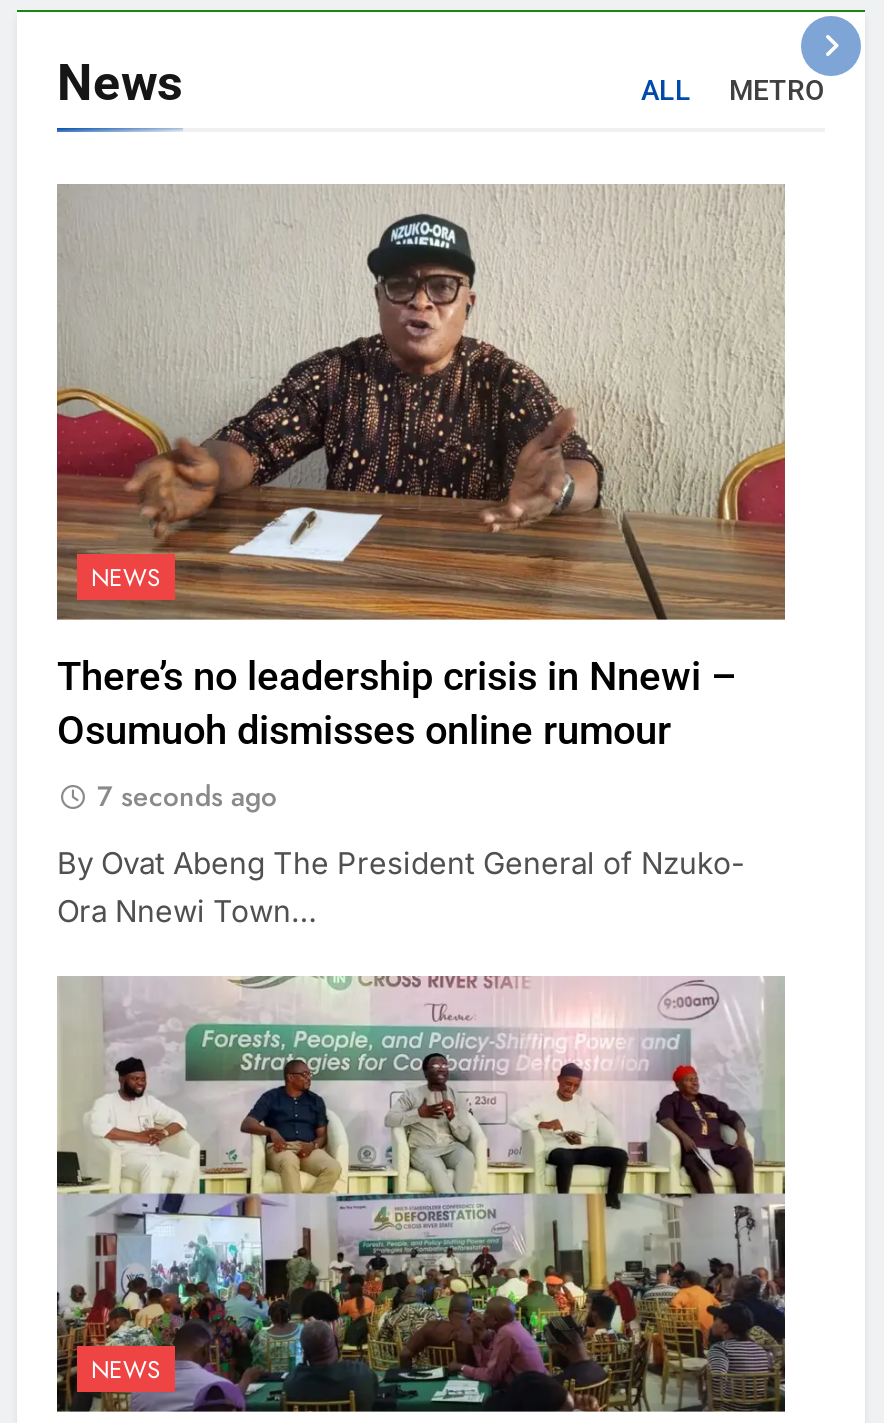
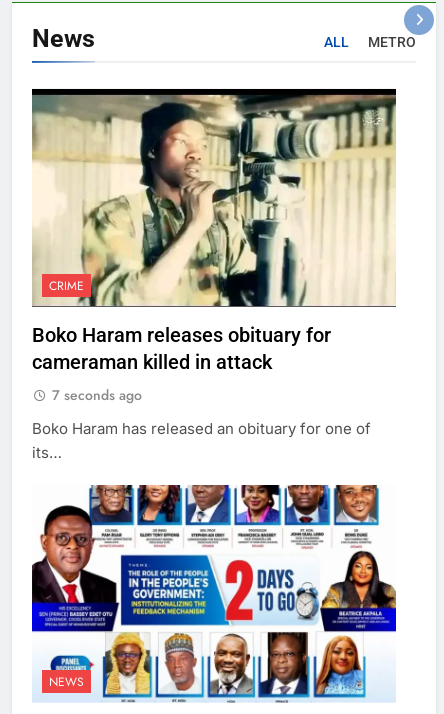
[55,184,787,622] [image] | NEWS -> [32,88,397,308] [image] | CRIME
[57,654,737,754] There’s no leadership crisis in Nnewi – | Osumuoh dismisses online rumour -> [32,324,331,374] Boko Haram releases obituary for | cameraman killed in attack
[57,844,745,930] By Ovat Abeng The President General of Nzuko- | Ora Nnewi Town… -> [32,419,371,462] Boko Haram has released an obituary for one of | its…
[55,974,787,1414] [image] -> [31,484,397,703] [image]

